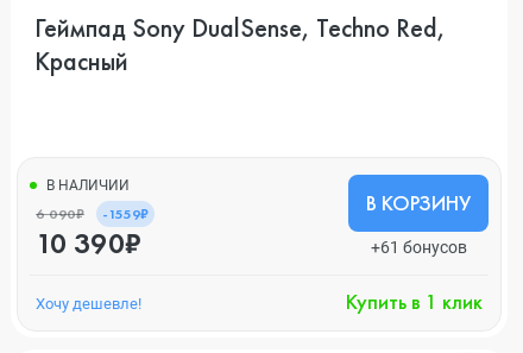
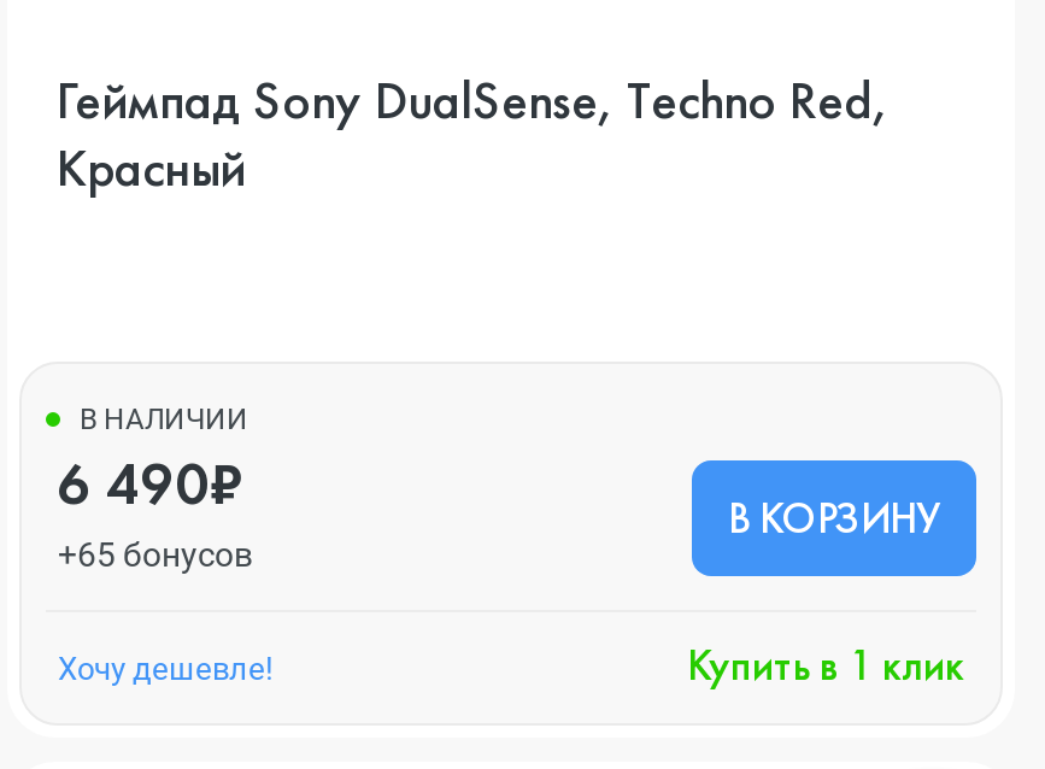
moved [366,189,471,216] -> [728,489,940,545]: В КОРЗИНУ
[36,204,149,261] 6 090₽ | -1559₽ | 10 390₽ -> [58,446,253,574] 6 490₽ | +65 бонусов
[370,238,467,257] +61 бонусов -> none

